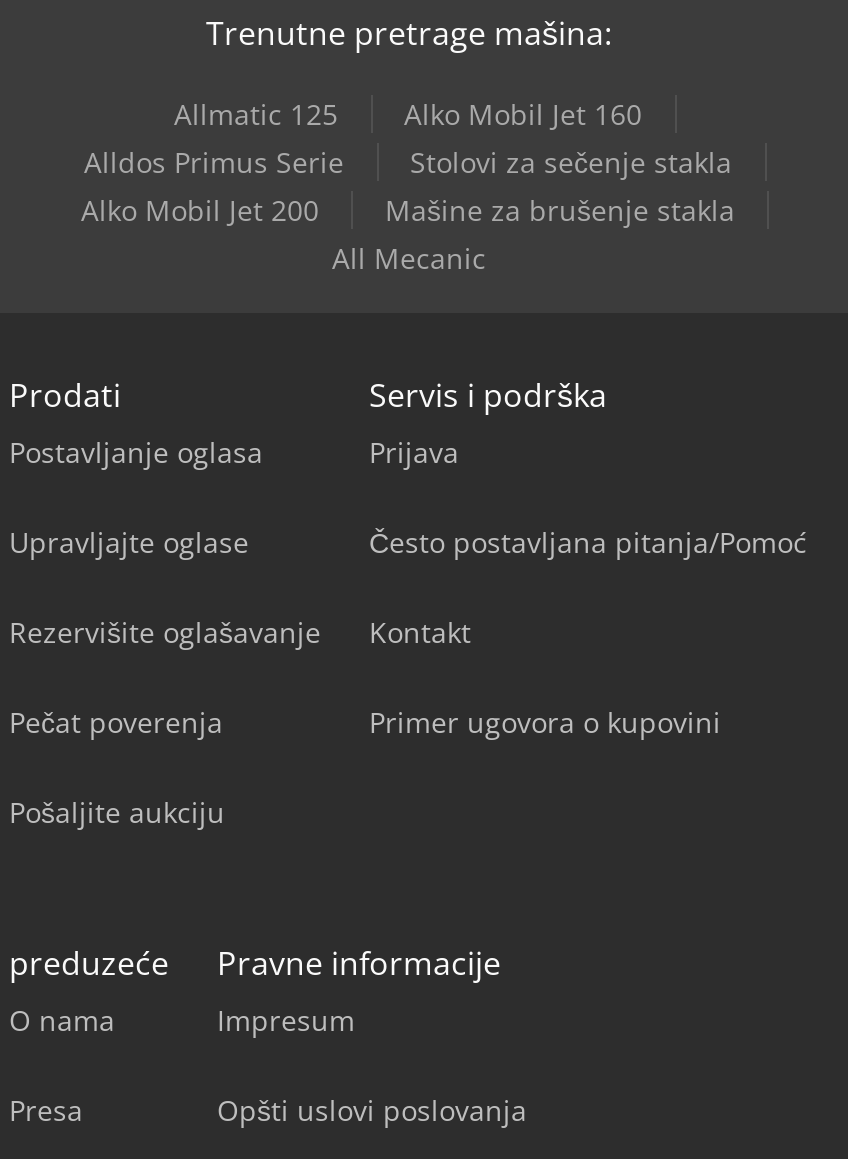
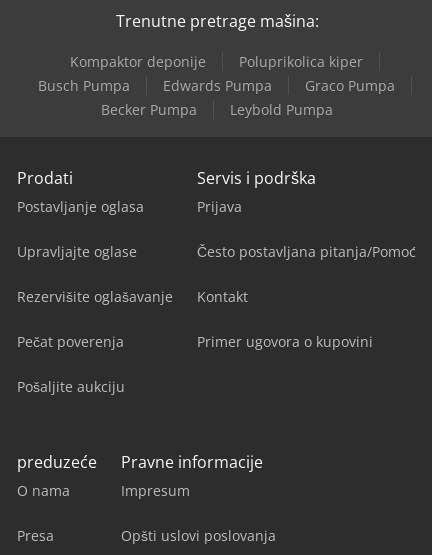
[81,95,735,277] Allmatic 125 | Alko Mobil Jet 160 | Alldos Primus Serie | Stolovi za sečenje stakla | Alko Mobil Jet 200 | Mašine za brušenje stakla | All Mecanic -> [38,52,395,119] Kompaktor deponije | Poluprikolica kiper | Busch Pumpa | Edwards Pumpa | Graco Pumpa | Becker Pumpa | Leybold Pumpa

